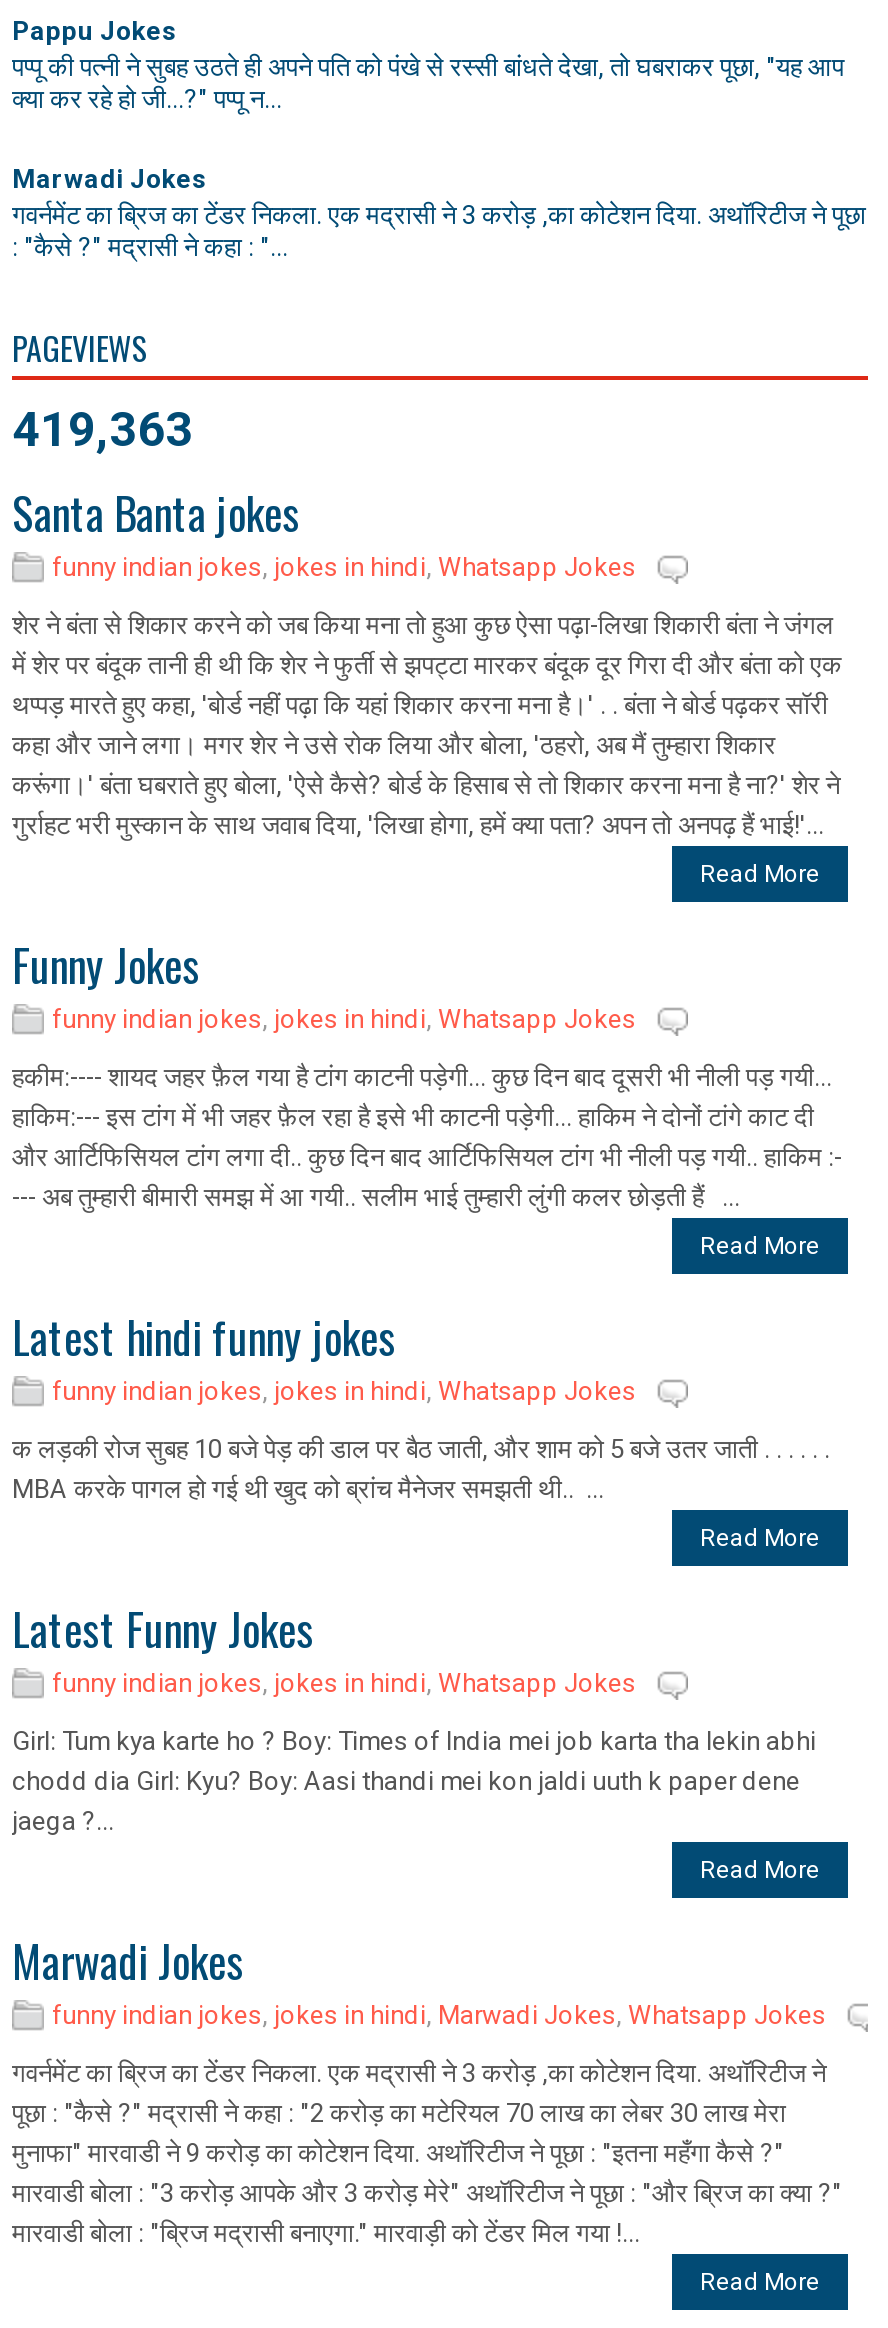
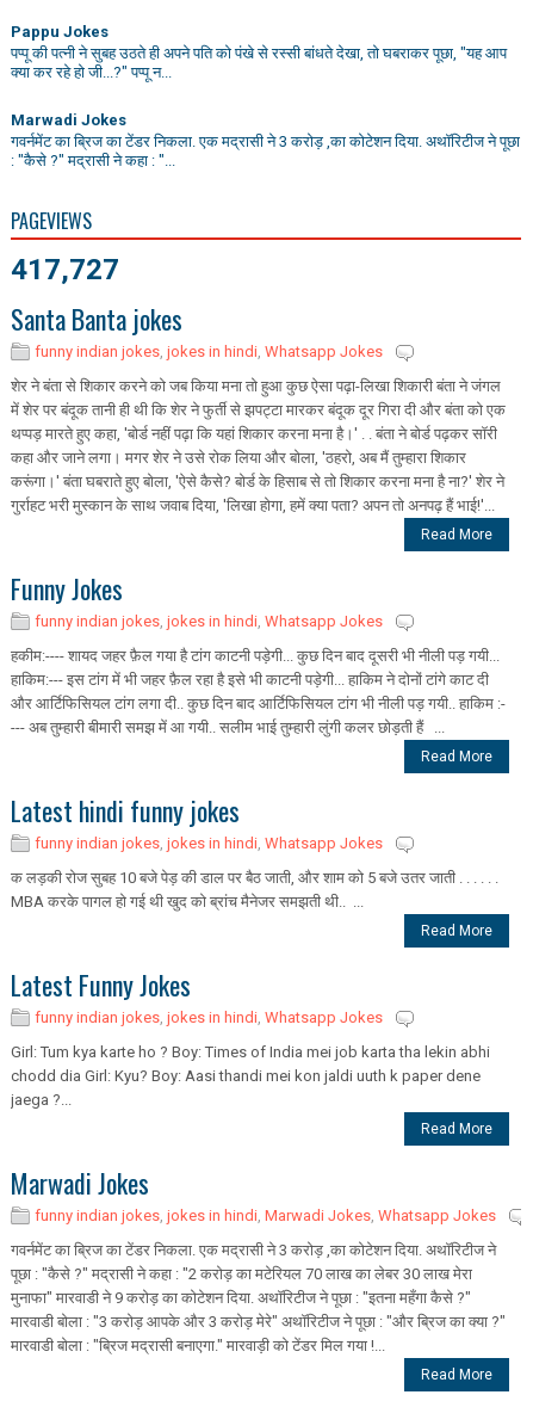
[12,402,194,458] 419,363 -> [11,253,119,286] 417,727

